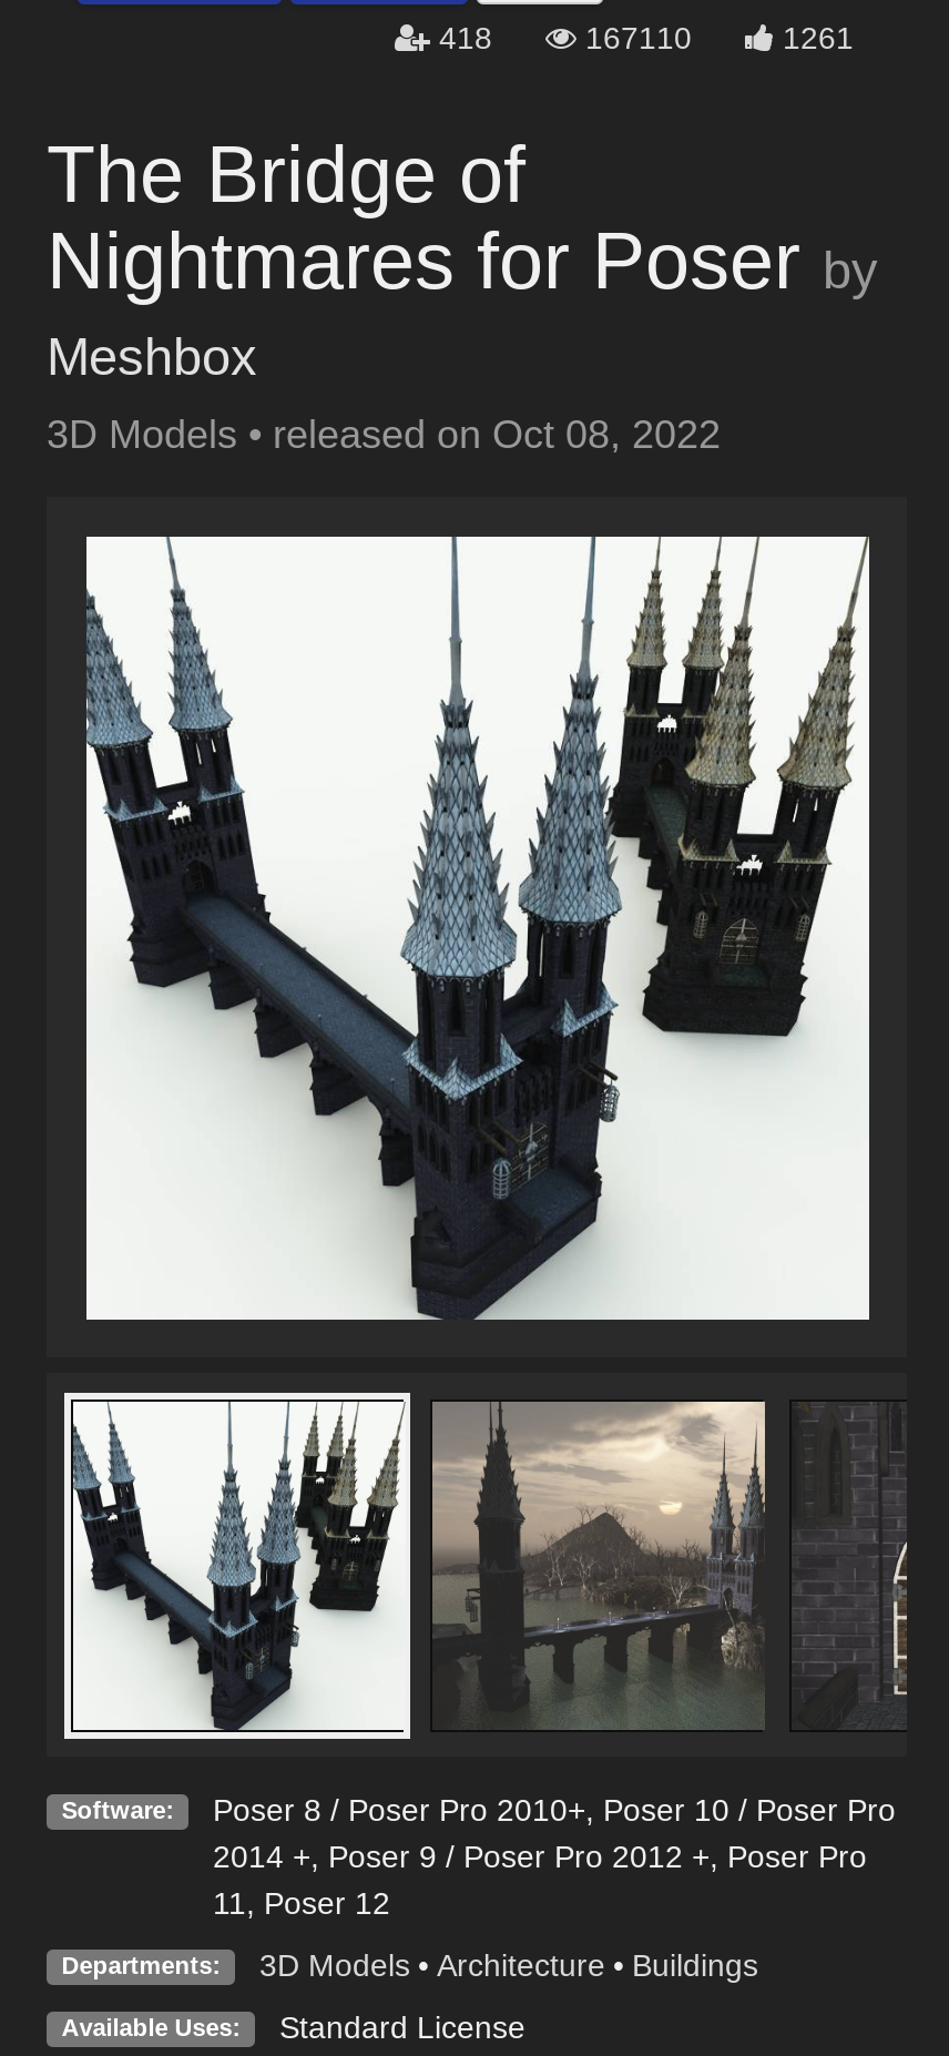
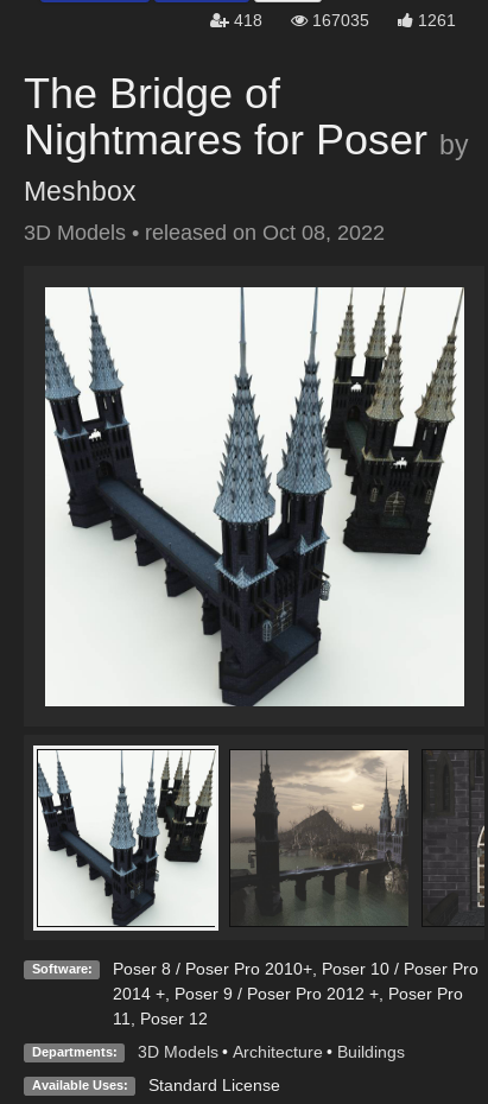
[576,20,692,56] 167110 -> [308,11,369,30] 167035

